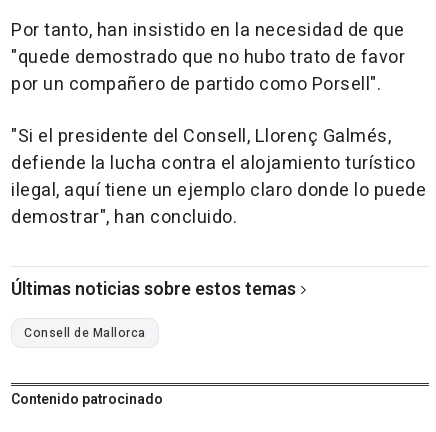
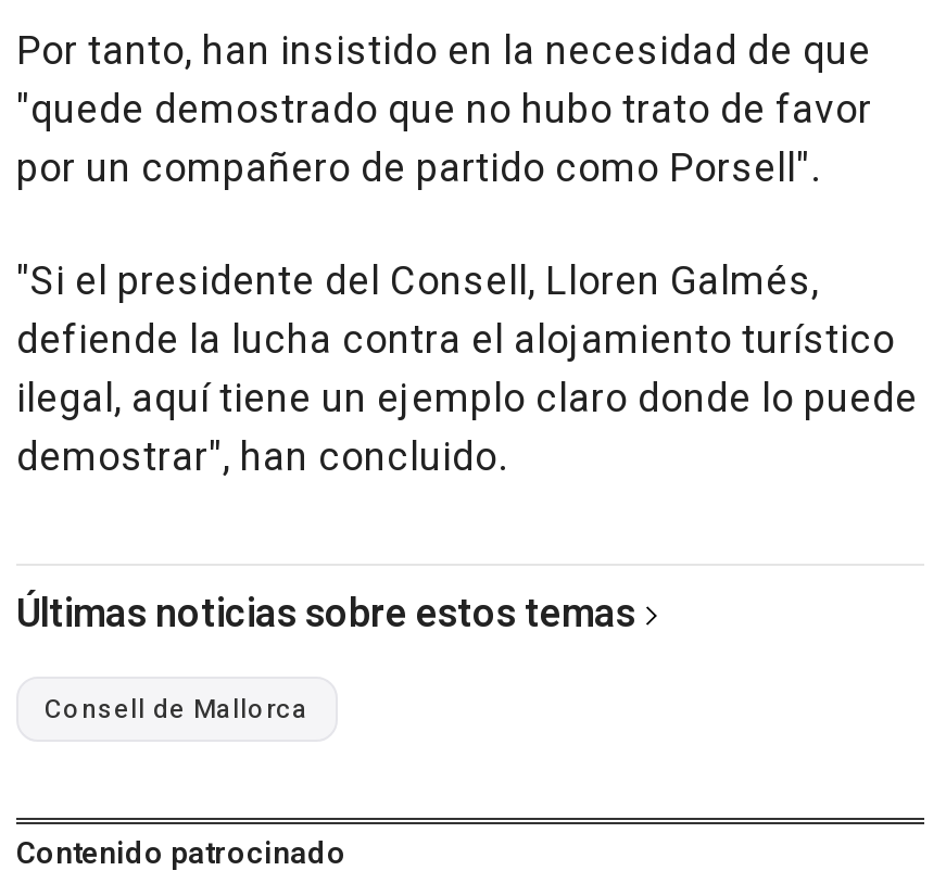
[11,123,391,150] "Si el presidente del Consell, Llorenç Galmés, -> [16,253,819,311] "Si el presidente del Consell, Lloren Galmés,

